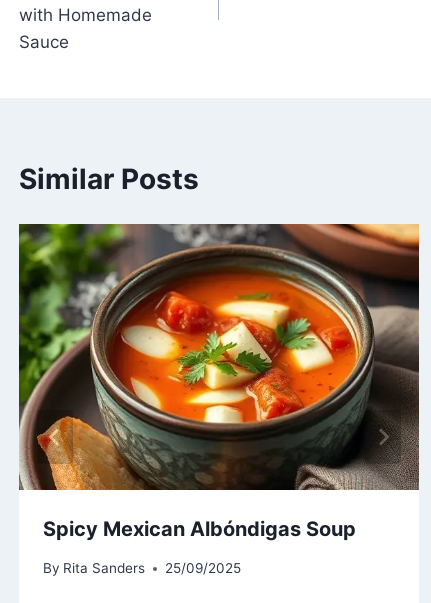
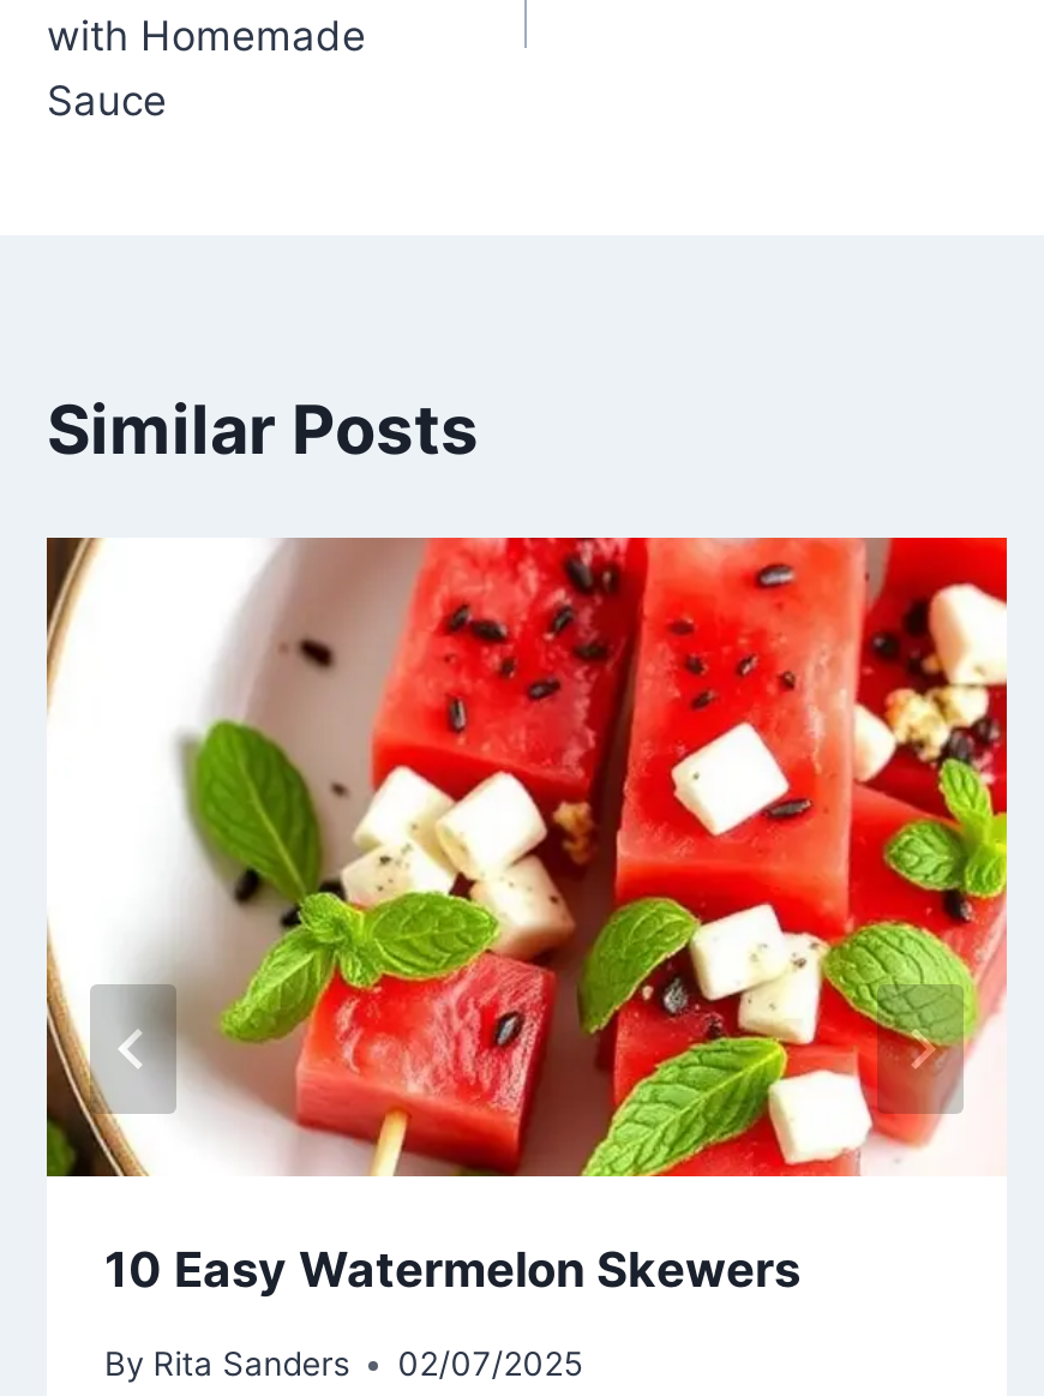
[18,223,420,541] [image] | Spicy Mexican Albóndigas Soup -> [44,535,1009,1300] [image] | 10 Easy Watermelon Skewers
[43,560,241,576] By Rita Sanders 25/09/2025 -> [104,1344,582,1383] By Rita Sanders 02/07/2025

